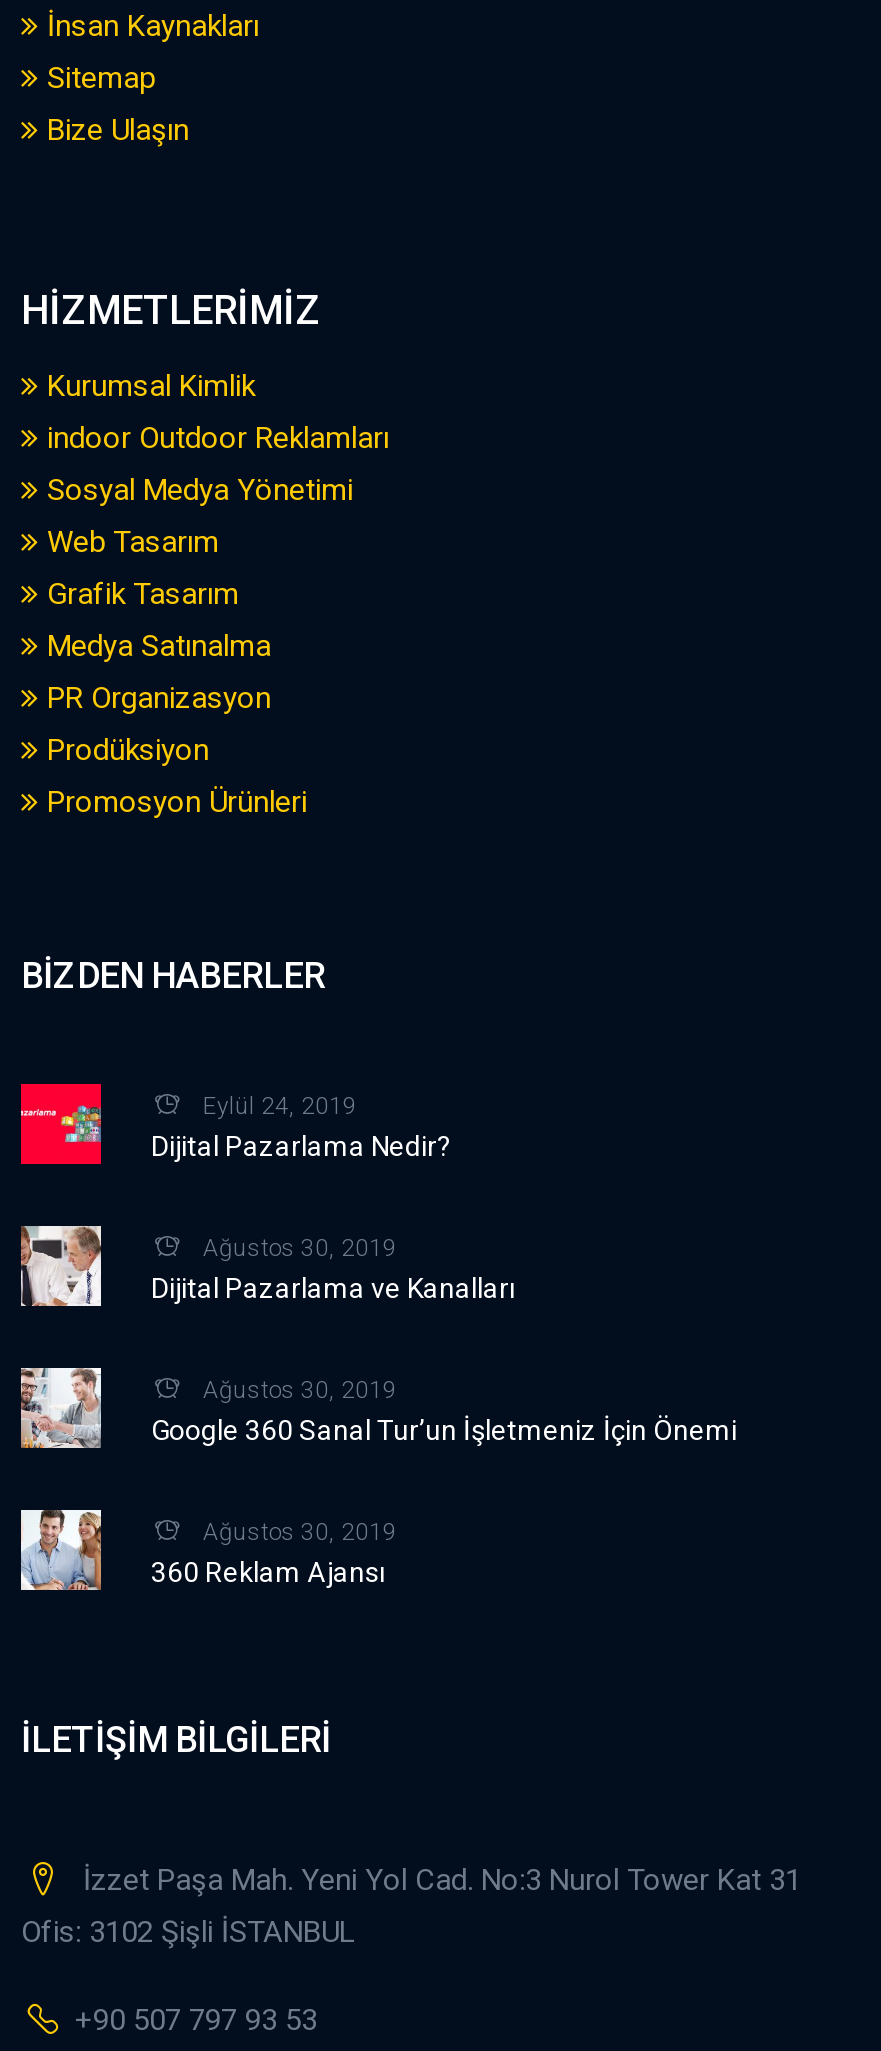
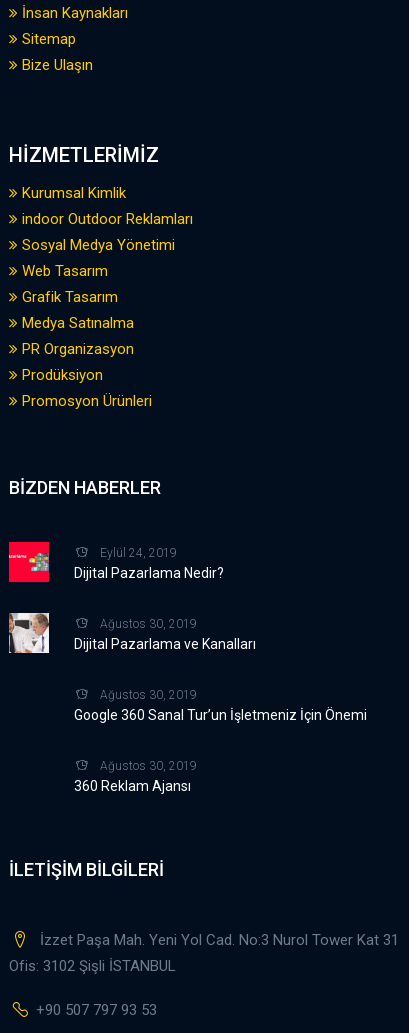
[19,1366,103,1450] [image] -> none
[19,1508,103,1592] [image] -> none

